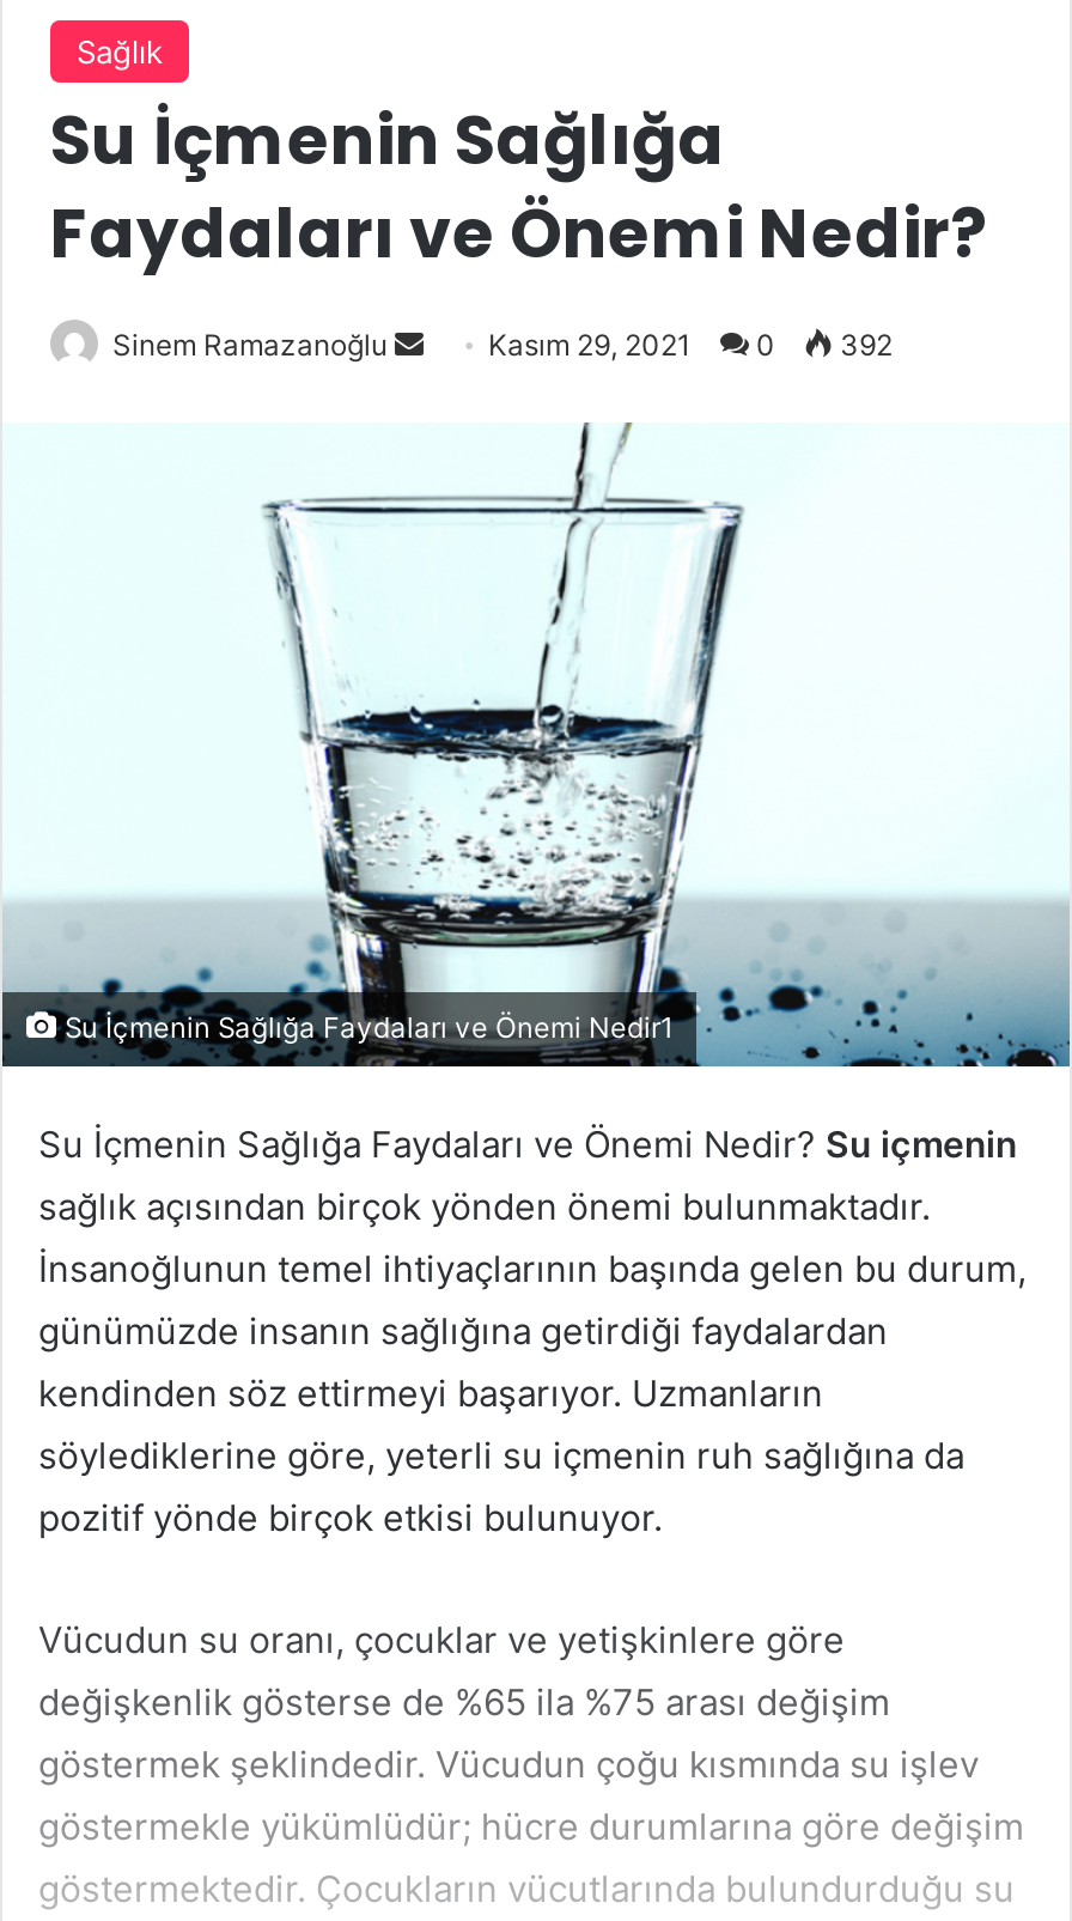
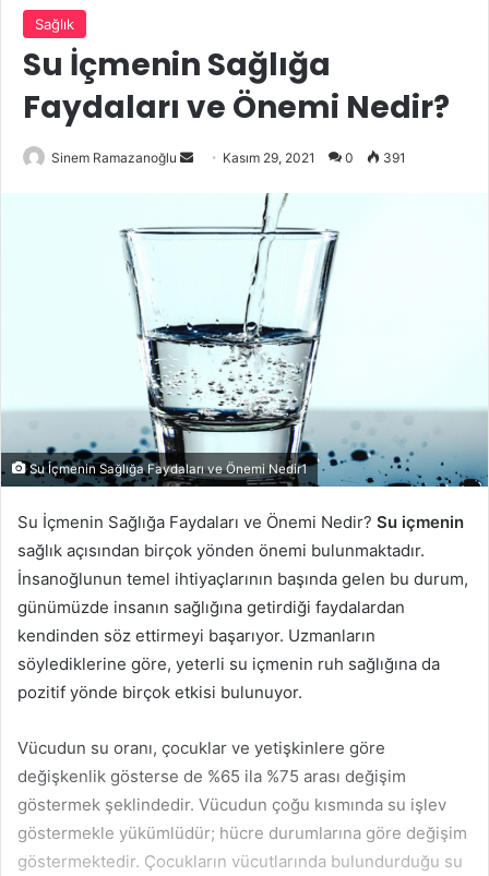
[833,327,893,363] 392 -> [380,150,406,166] 391

